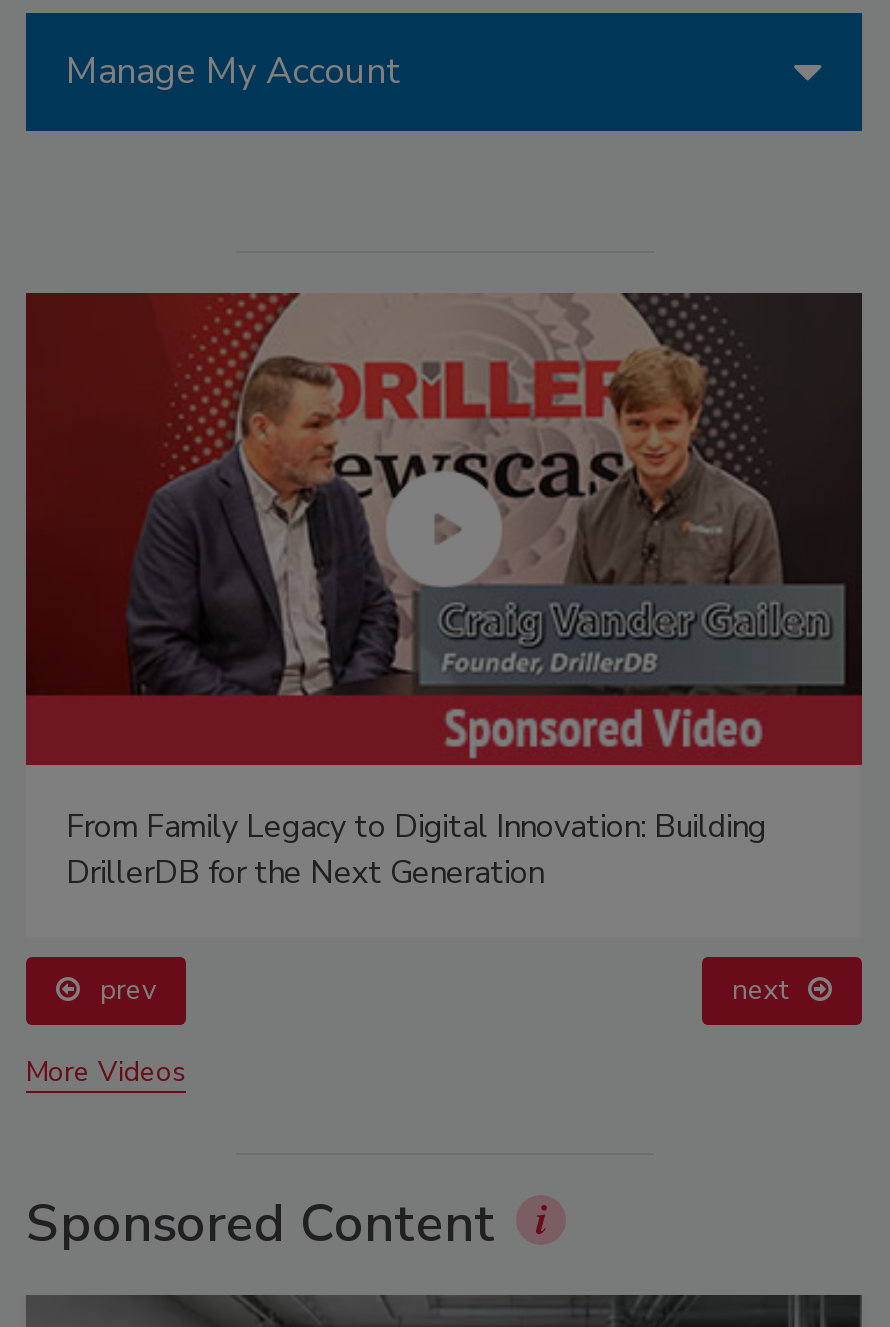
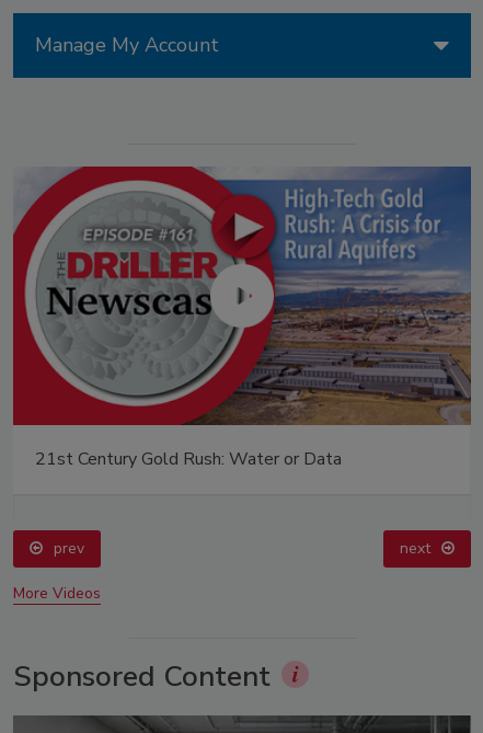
[24,291,864,894] [image] | From Family Legacy to Digital Innovation: Building | DrillerDB for the Next Generation -> [12,165,472,471] [image] | 21st Century Gold Rush: Water or Data

